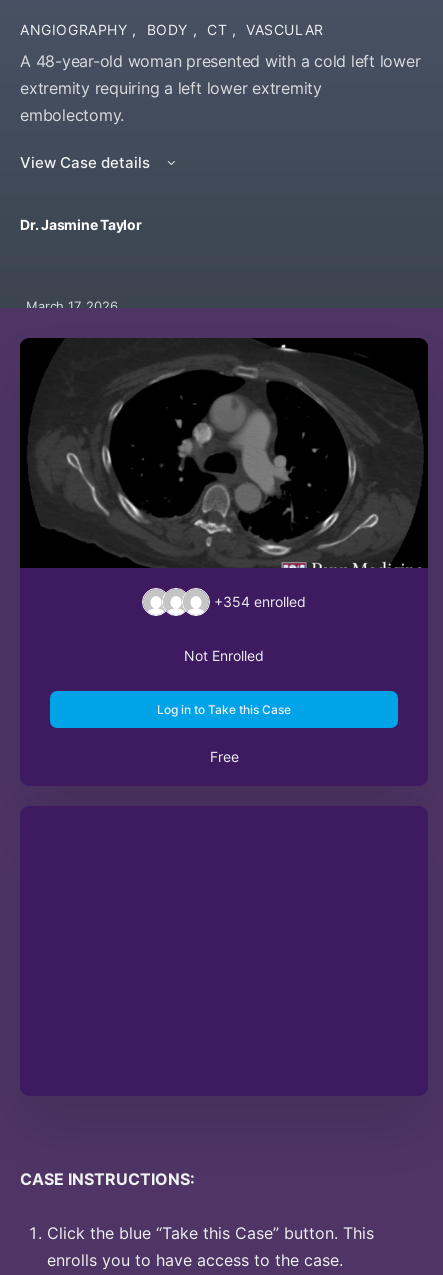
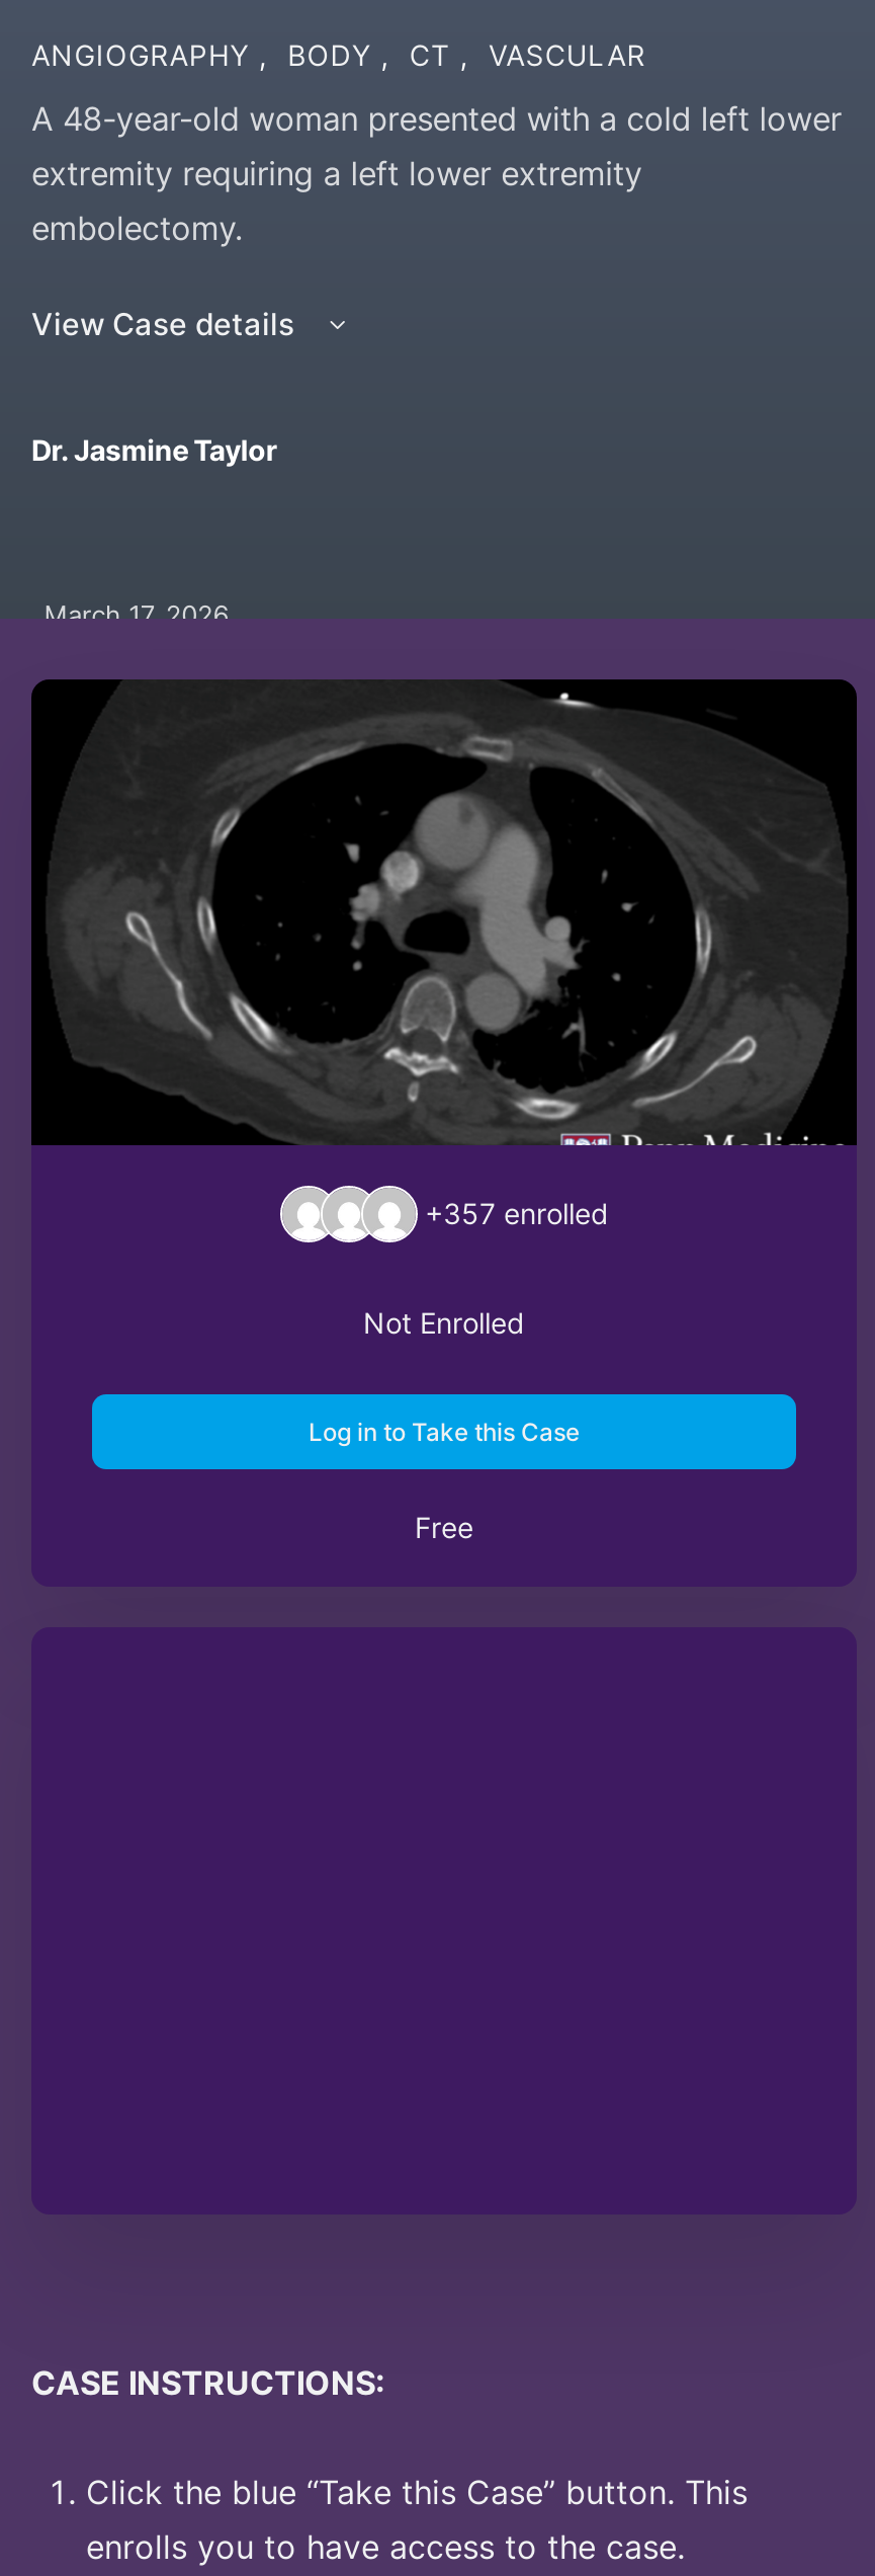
[214,592,306,609] +354 enrolled -> [425,1195,609,1229] +357 enrolled

